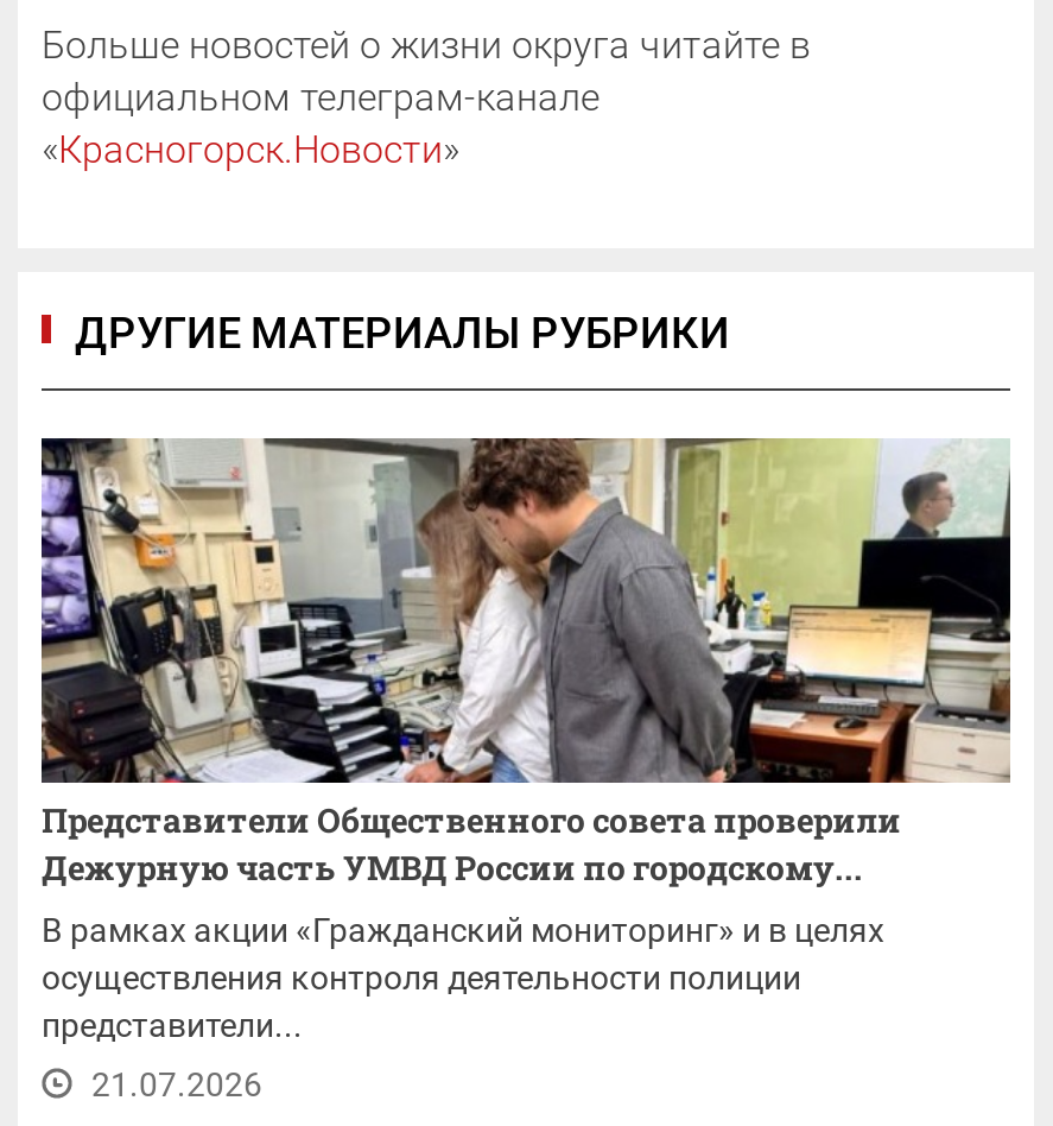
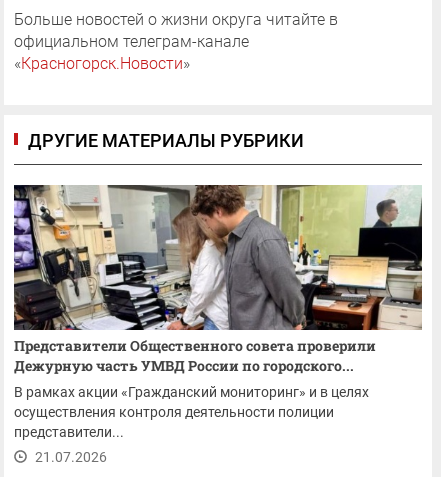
[42,845,863,891] Дежурную часть УМВД России по городскому... -> [14,356,354,375] Дежурную часть УМВД России по городского...

